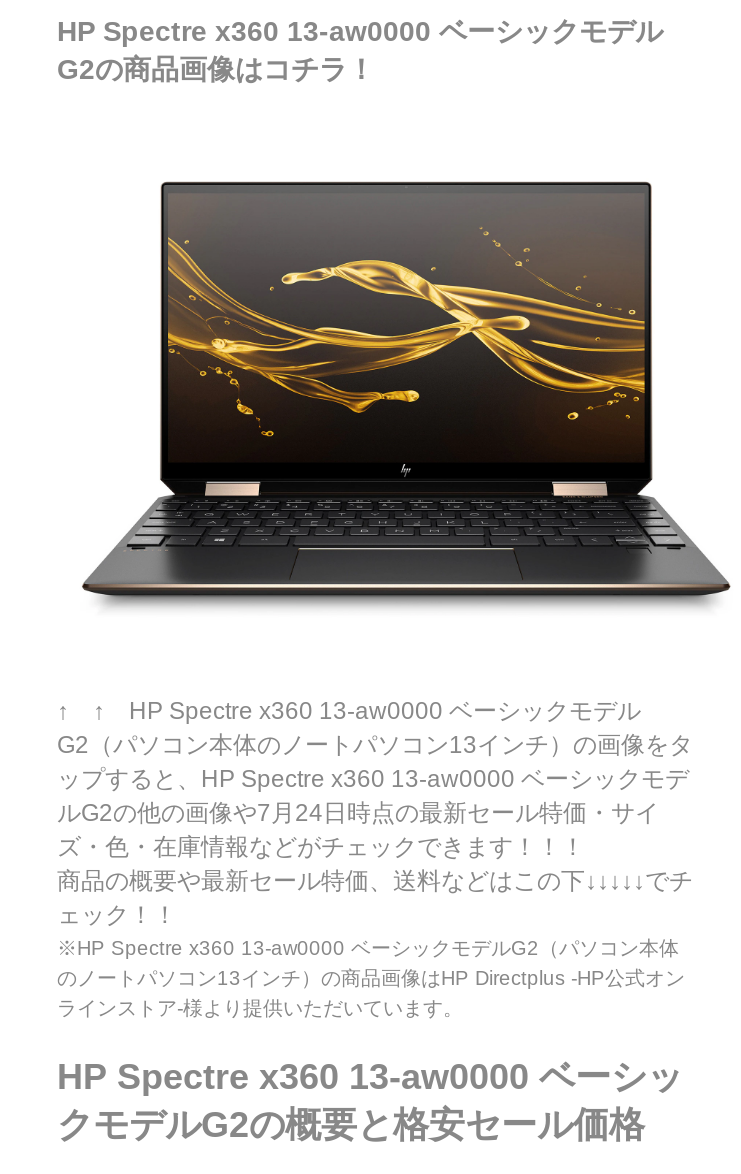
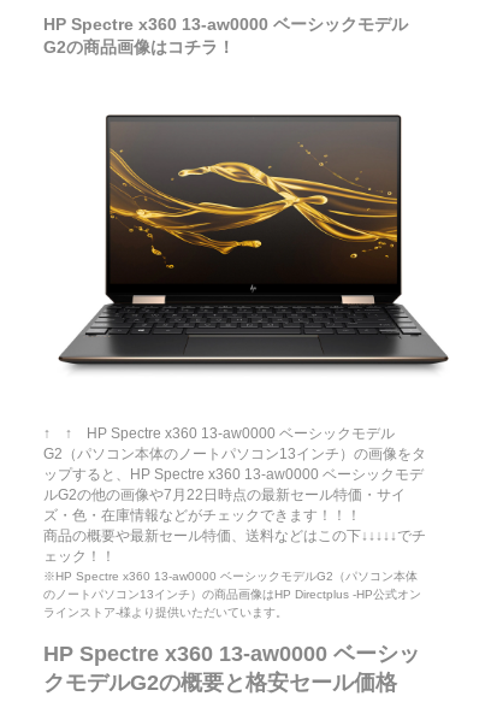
[57,798,659,826] ルG2の他の画像や7月24日時点の最新セール特価・サイ -> [43,486,406,503] ルG2の他の画像や7月22日時点の最新セール特価・サイ

